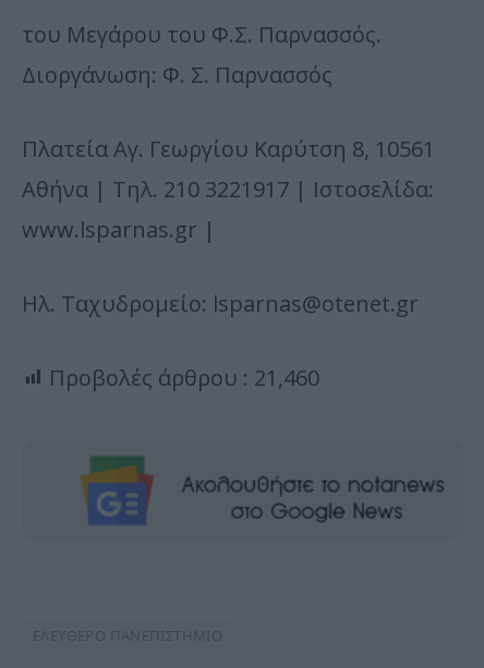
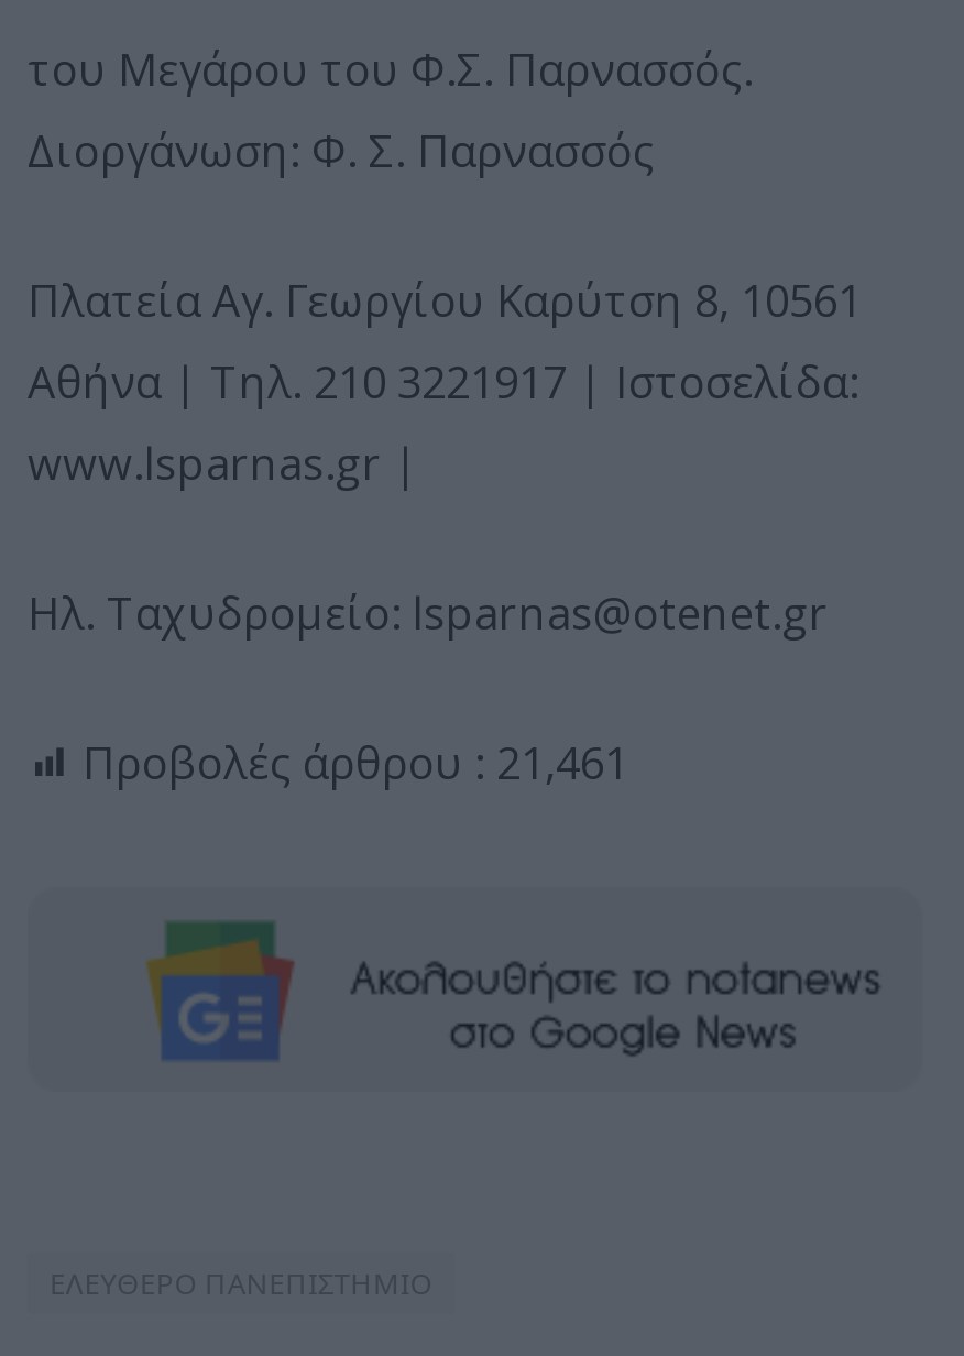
[49,362,319,392] Προβολές άρθρου : 21,460 -> [83,732,628,791] Προβολές άρθρου : 21,461

